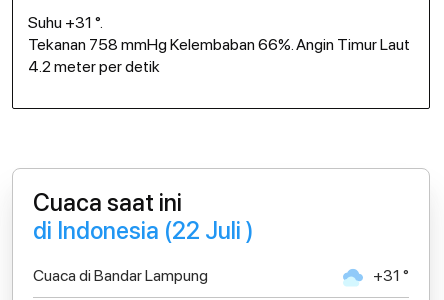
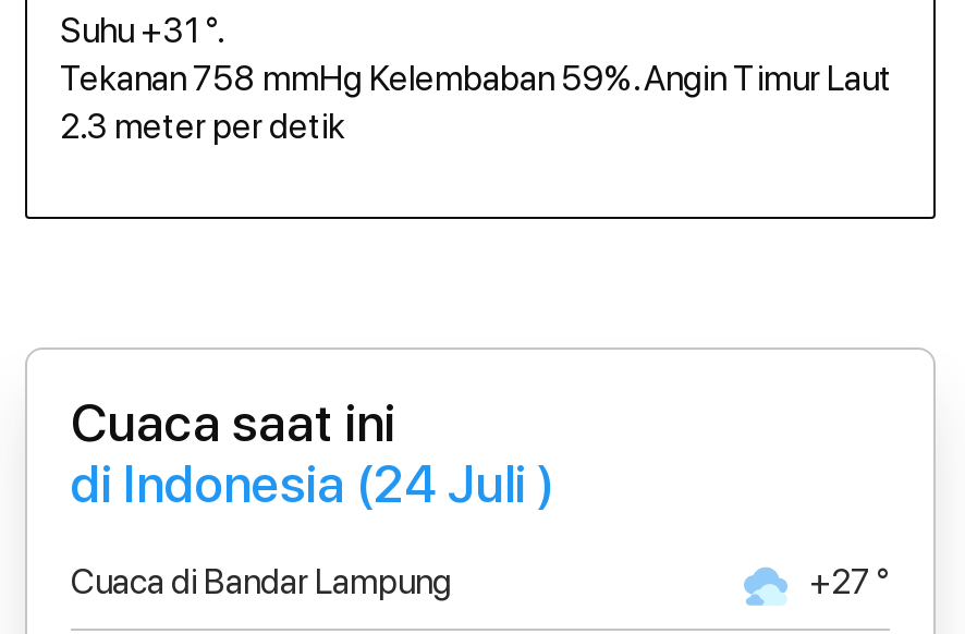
[28,35,410,54] Tekanan 758 mmHg Kelembaban 66%. Angin Timur Laut -> [60,58,892,99] Tekanan 758 mmHg Kelembaban 59%. Angin Timur Laut
[28,57,160,76] 4.2 meter per detik -> [60,106,345,147] 2.3 meter per detik
[33,216,254,245] di Indonesia (22 Juli ) -> [71,452,554,515] di Indonesia (24 Juli )
[373,266,409,285] +31 ° -> [809,561,890,602] +27 °

